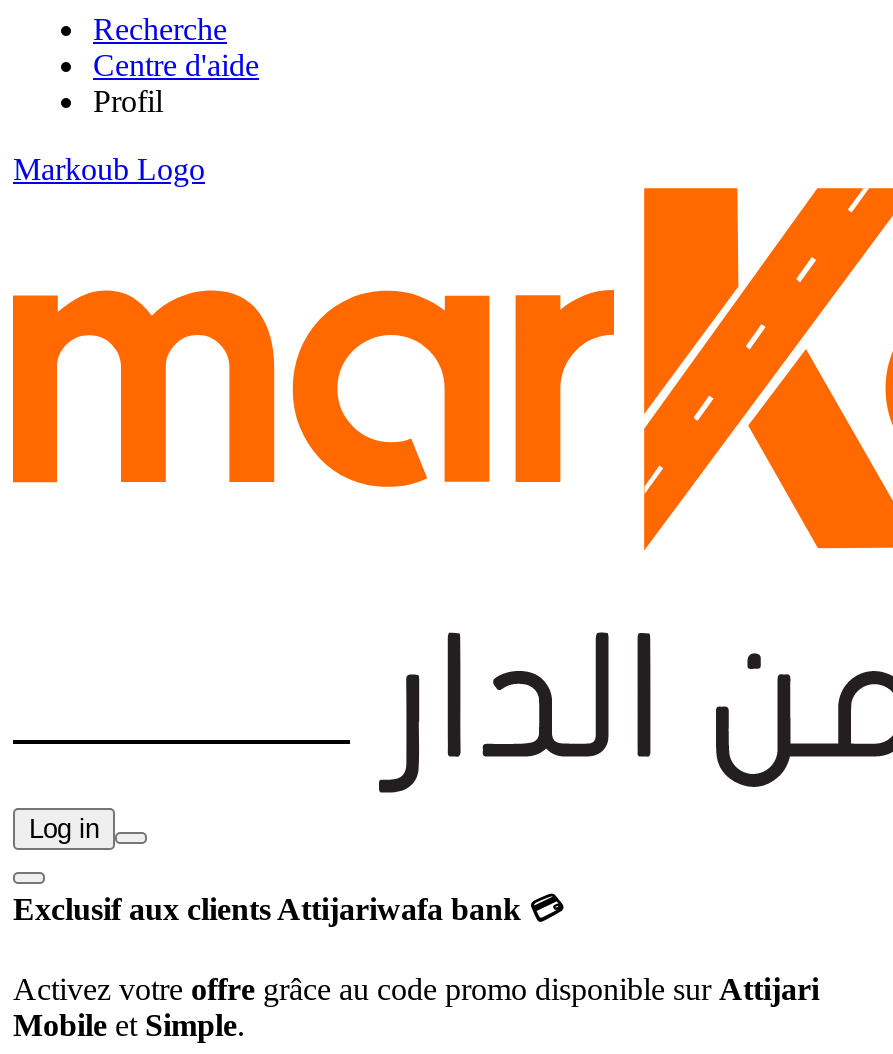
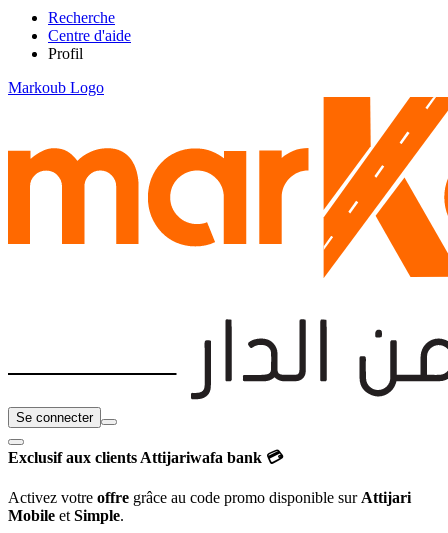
[29,814,99,844] Log in -> [16,410,93,425] Se connecter

